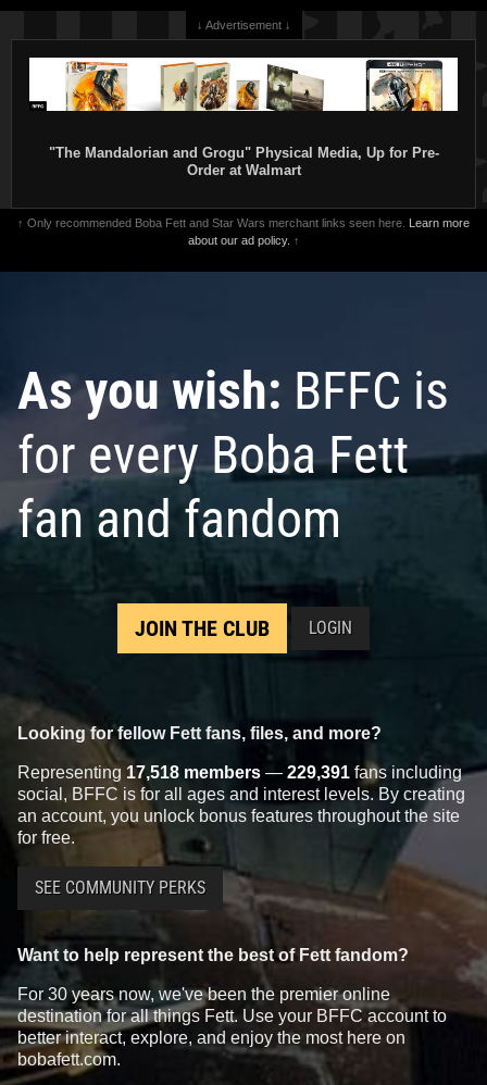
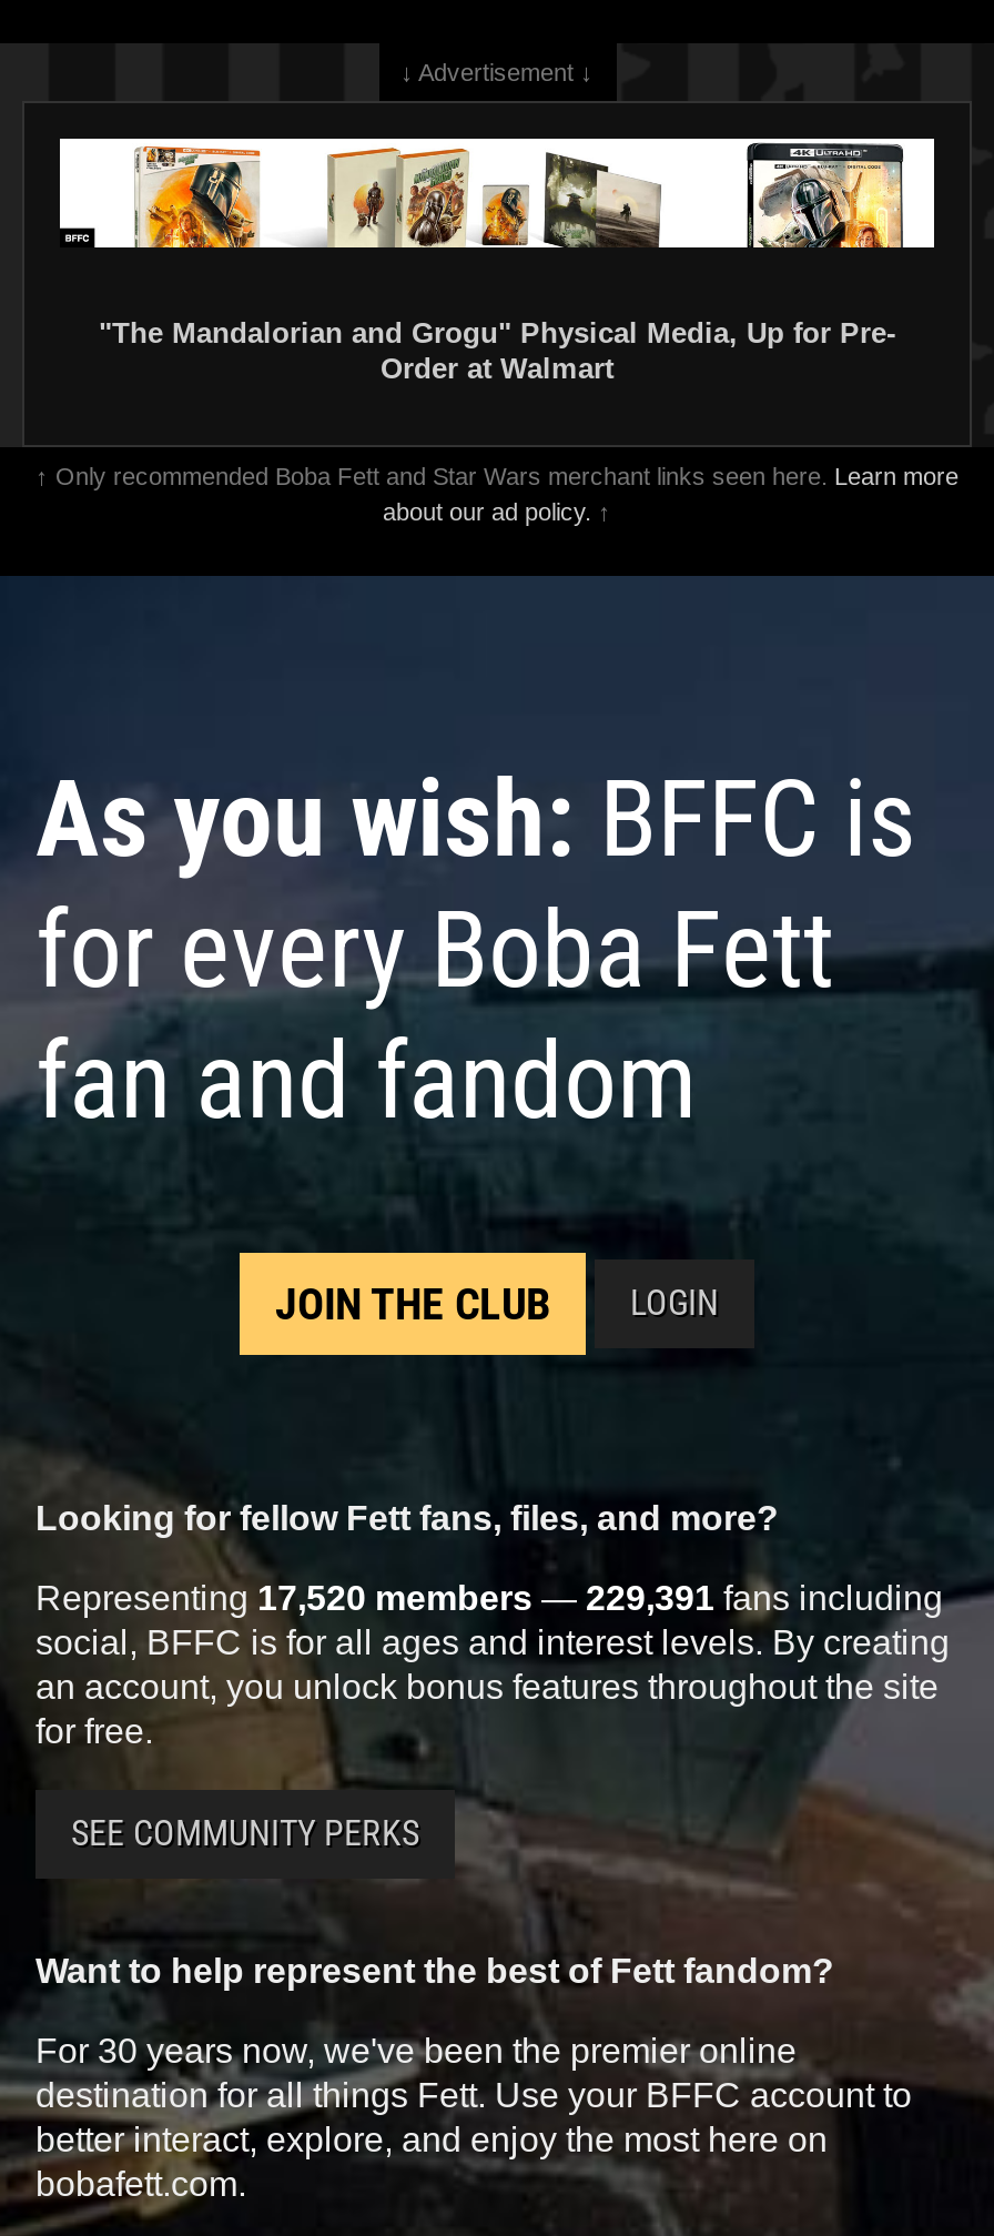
[17,763,462,781] Representing 17,518 members — 229,391 fans including -> [35,1578,943,1616] Representing 17,520 members — 229,391 fans including

